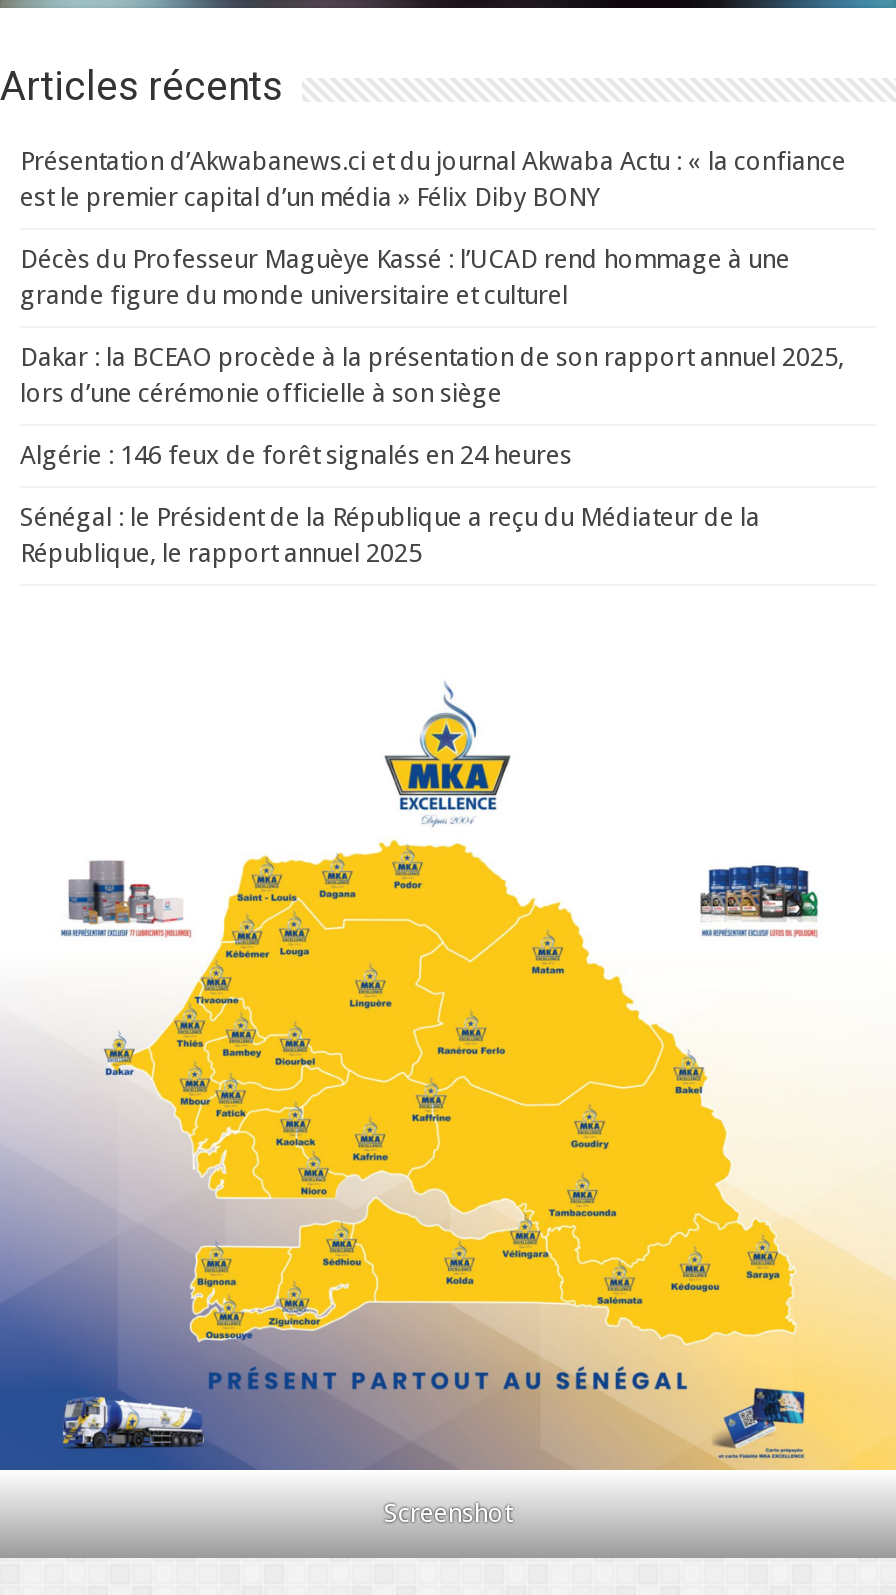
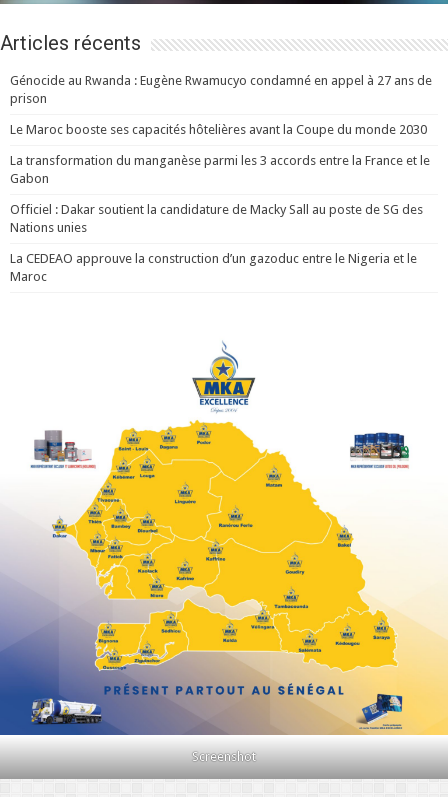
[20,146,846,212] Présentation d’Akwabanews.ci et du journal Akwaba Actu : « la confiance | est le premier capital d’un média » Félix Diby BONY -> [10,73,432,106] Génocide au Rwanda : Eugène Rwamucyo condamné en appel à 27 ans de | prison
[20,244,790,310] Décès du Professeur Maguèye Kassé : l’UCAD rend hommage à une | grande figure du monde universitaire et culturel -> [10,122,427,137] Le Maroc booste ses capacités hôtelières avant la Coupe du monde 2030
[20,342,844,408] Dakar : la BCEAO procède à la présentation de son rapport annuel 2025, | lors d’une cérémonie officielle à son siège -> [10,153,430,186] La transformation du manganèse parmi les 3 accords entre la France et le | Gabon
[20,440,572,470] Algérie : 146 feux de forêt signalés en 24 heures -> [10,202,423,235] Officiel : Dakar soutient la candidature de Macky Sall au poste de SG des | Nations unies
[20,502,760,568] Sénégal : le Président de la République a reçu du Médiateur de la | République, le rapport annuel 2025 -> [10,251,417,284] La CEDEAO approuve la construction d’un gazoduc entre le Nigeria et le | Maroc

